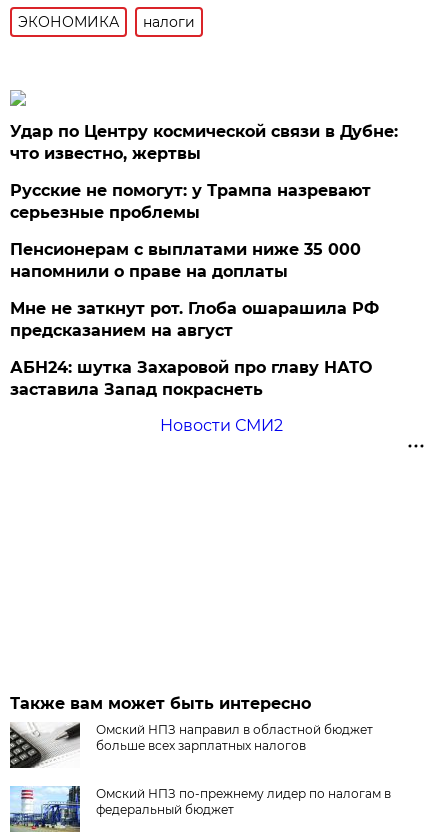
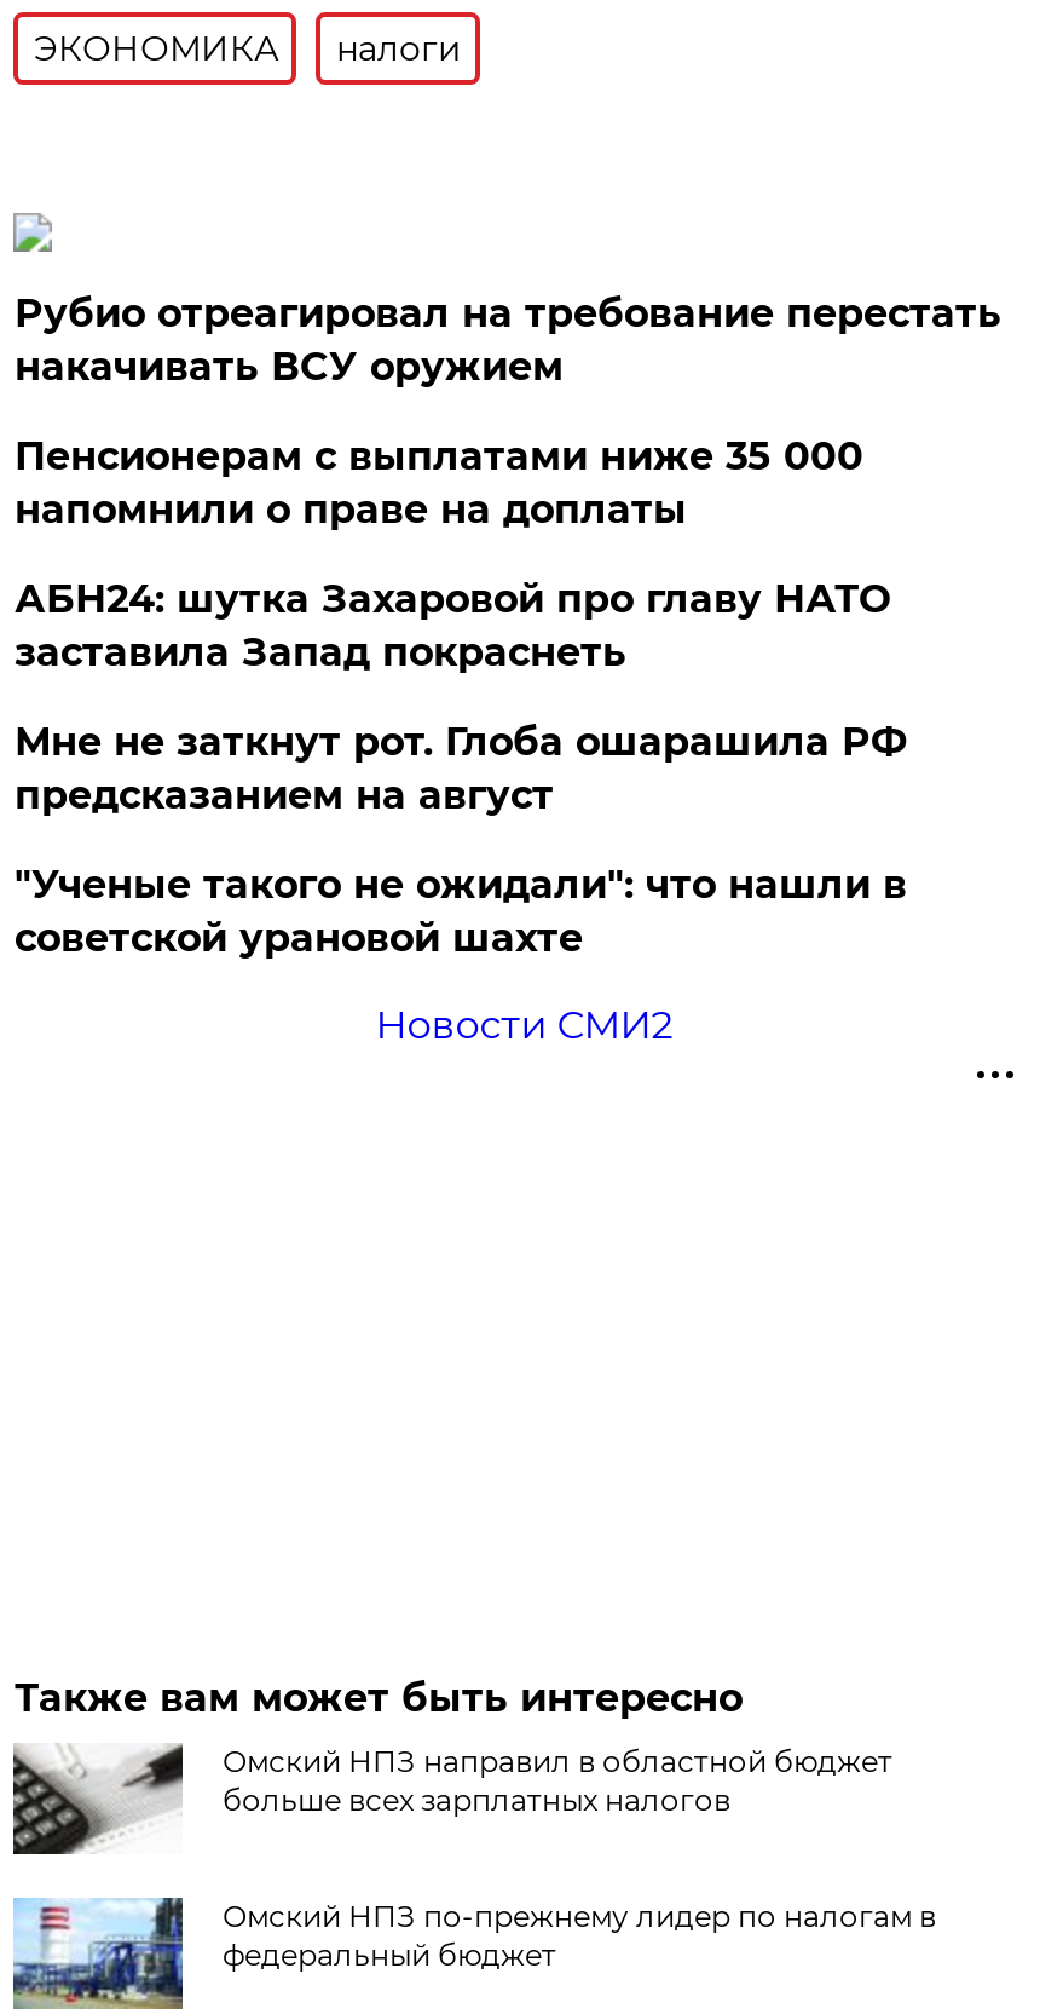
[10,122,398,222] Удар по Центру космической связи в Дубне: | что известно, жертвы | Русские не помогут: у Трампа назревают | серьезные проблемы -> [14,290,1001,389] Рубио отреагировал на требование перестать | накачивать ВСУ оружием
moved [10,240,361,281] -> [14,433,863,532]: Пенсионерам с выплатами ниже 35 000 | напомнили о праве на доплаты
none -> [14,862,907,961] "Ученые такого не ожидали": что нашли в | советской урановой шахте
moved [10,358,372,399] -> [14,576,890,675]: АБН24: шутка Захаровой про главу НАТО | заставила Запад покраснеть

